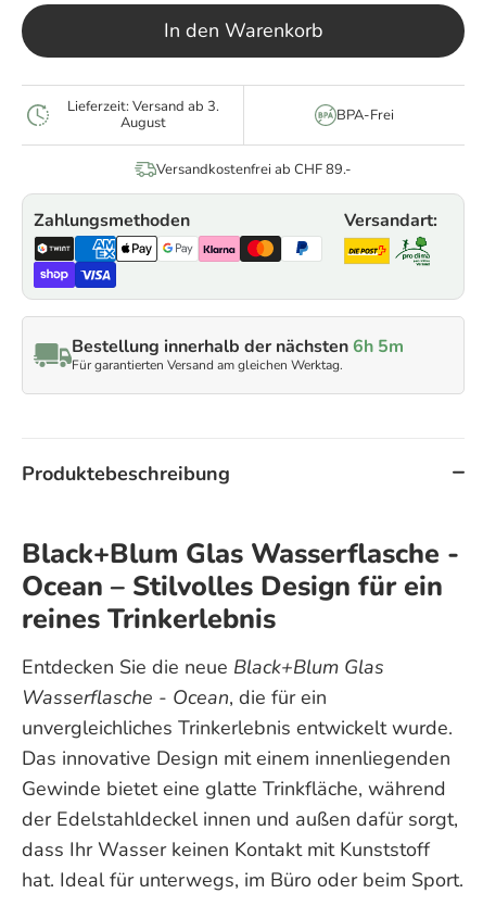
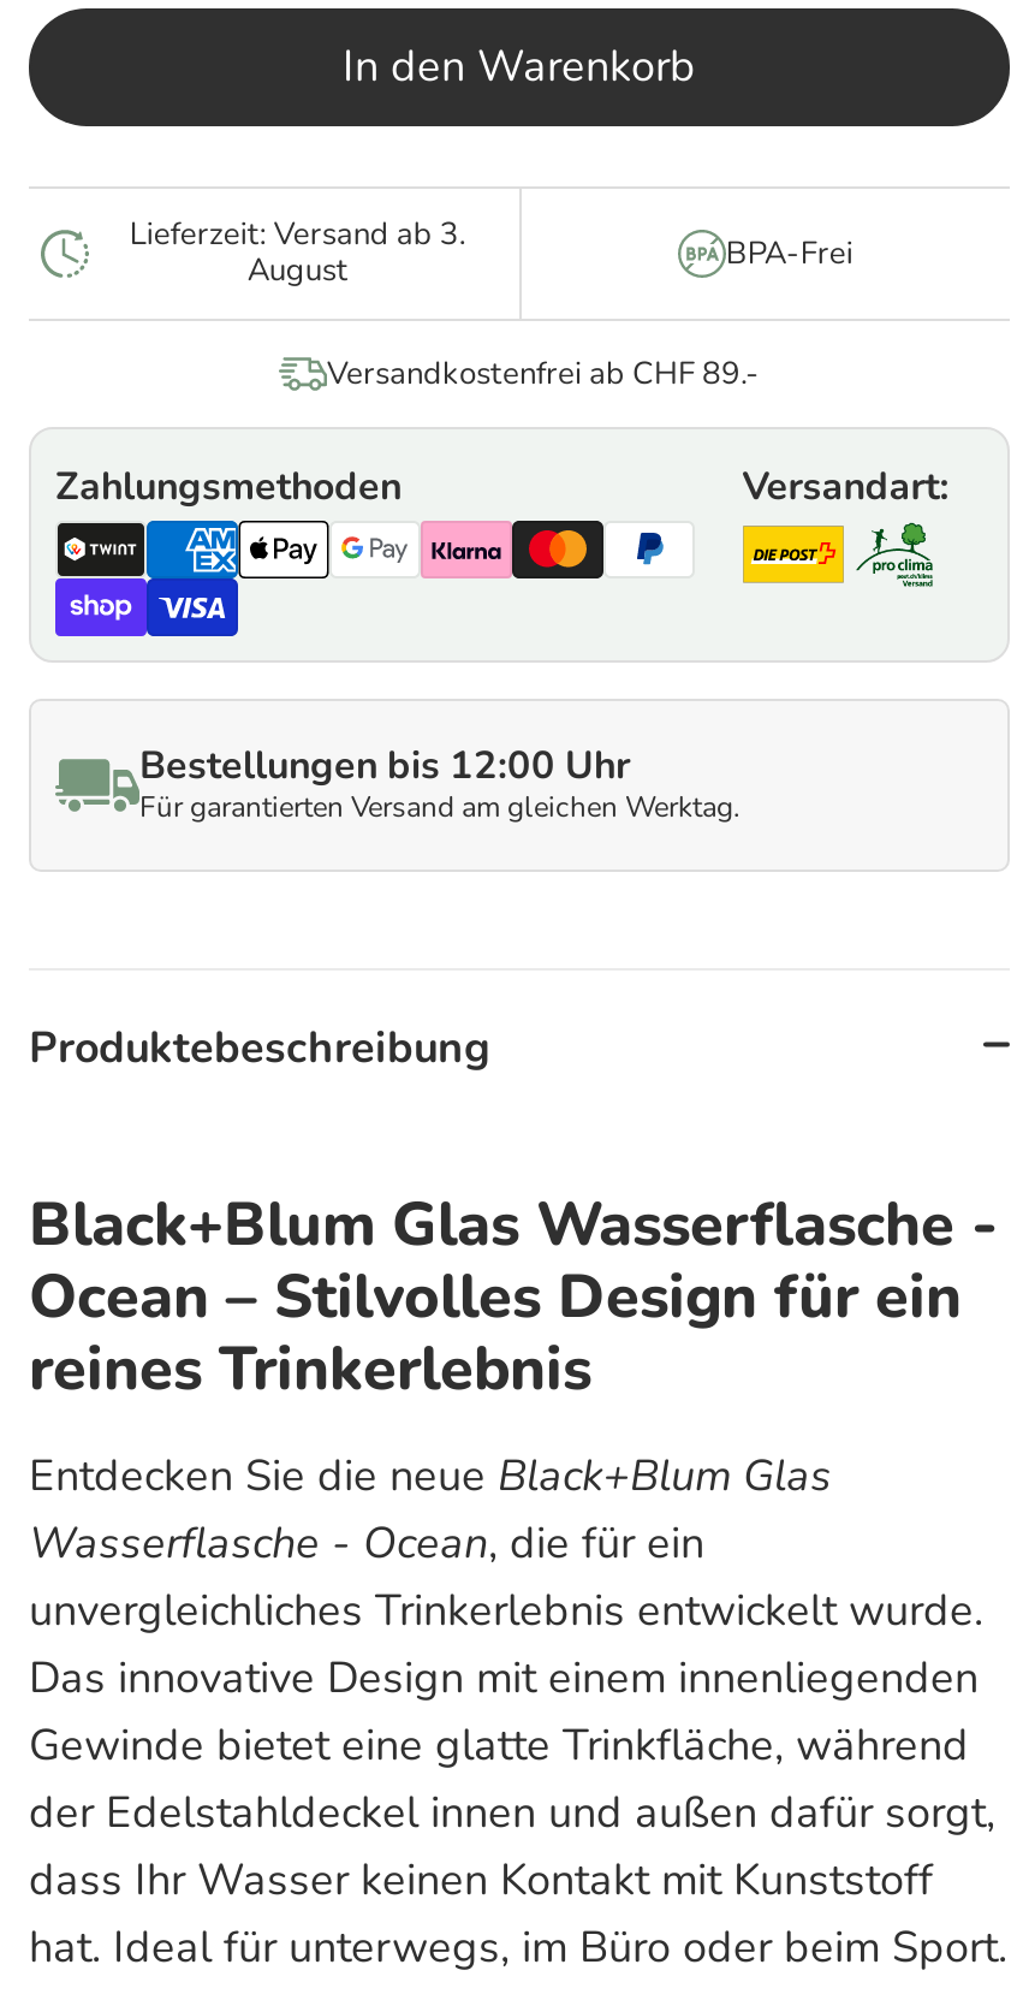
[72,335,404,358] Bestellung innerhalb der nächsten 6h 5m -> [139,740,630,793] Bestellungen bis 12:00 Uhr

